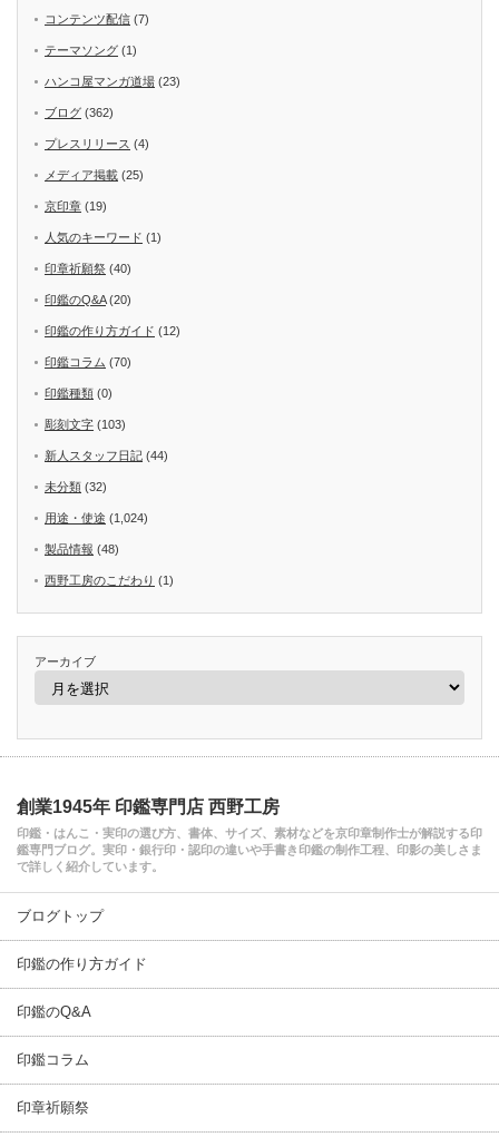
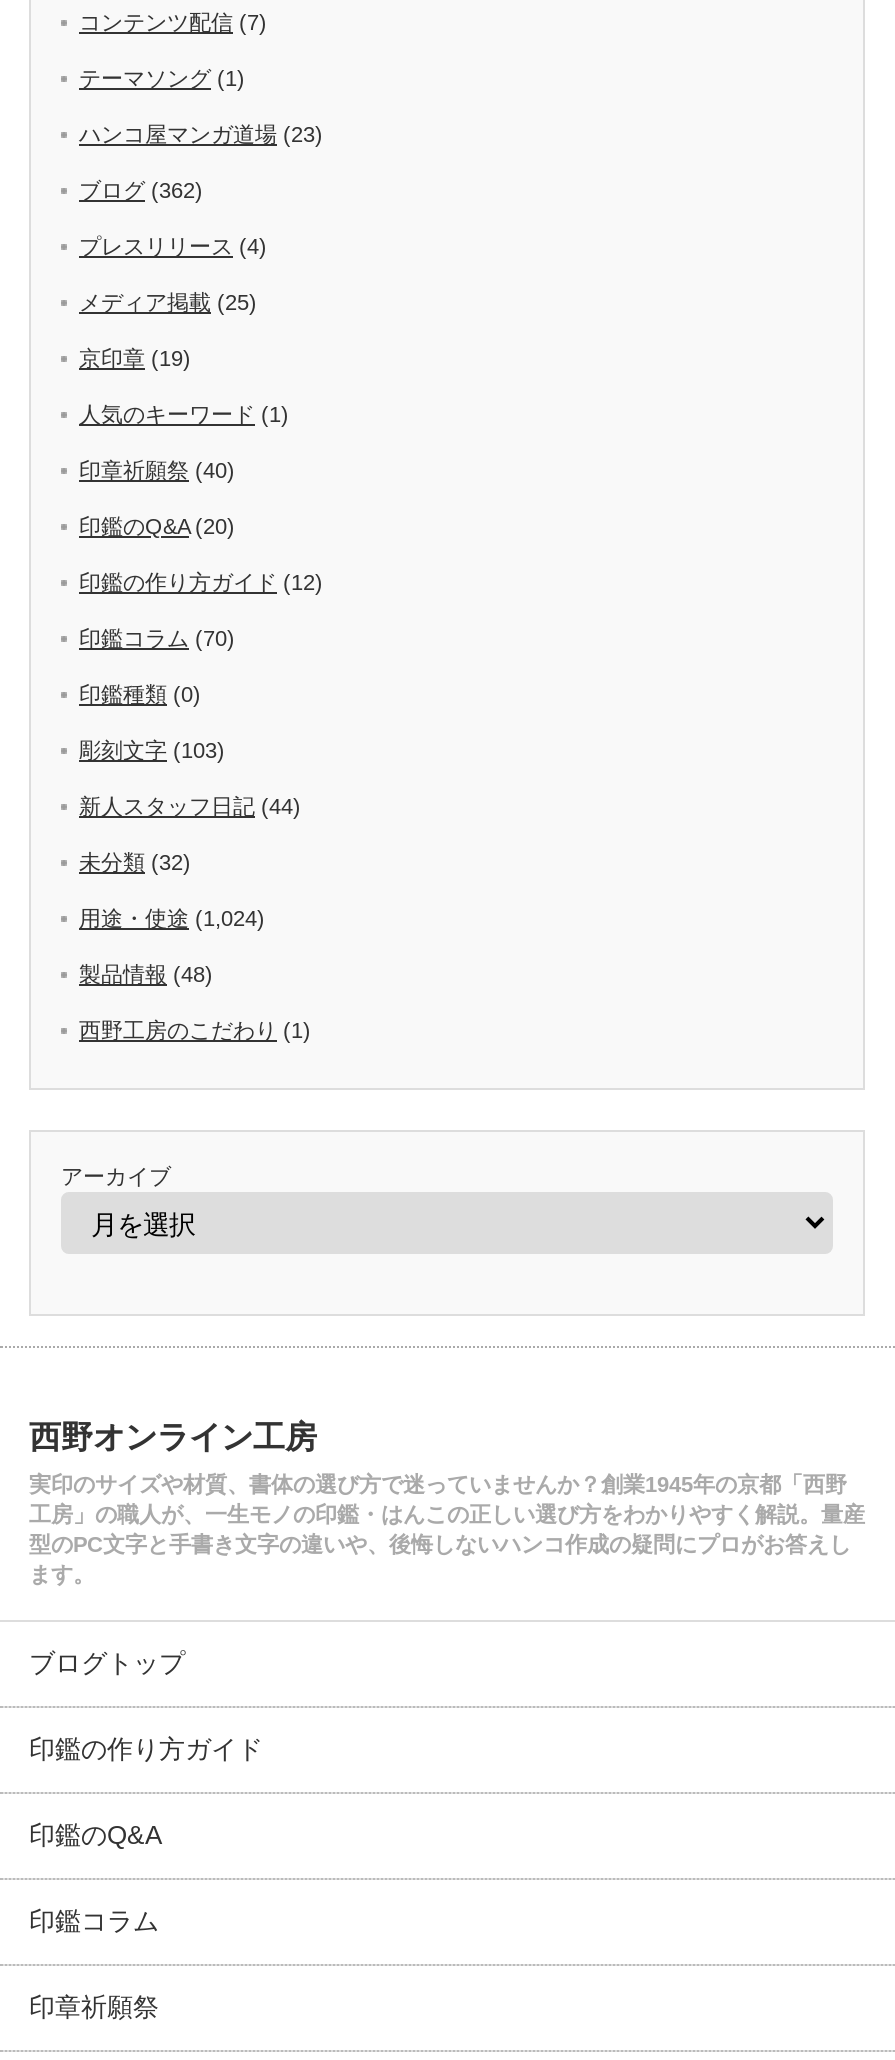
[17,797,280,816] 創業1945年 印鑑専門店 西野工房 -> [29,1420,317,1454] 西野オンライン工房
[17,826,482,873] 印鑑・はんこ・実印の選び方、書体、サイズ、素材などを京印章制作士が解説する印 | 鑑専門ブログ。実印・銀行印・認印の違いや手書き印鑑の制作工程、印影の美しさま | で詳しく紹介しています。 -> [29,1472,865,1586] 実印のサイズや材質、書体の選び方で迷っていませんか？創業1945年の京都「西野 | 工房」の職人が、一生モノの印鑑・はんこの正しい選び方をわかりやすく解説。量産 | 型のPC文字と手書き文字の違いや、後悔しないハンコ作成の疑問にプロがお答えし | ます。

